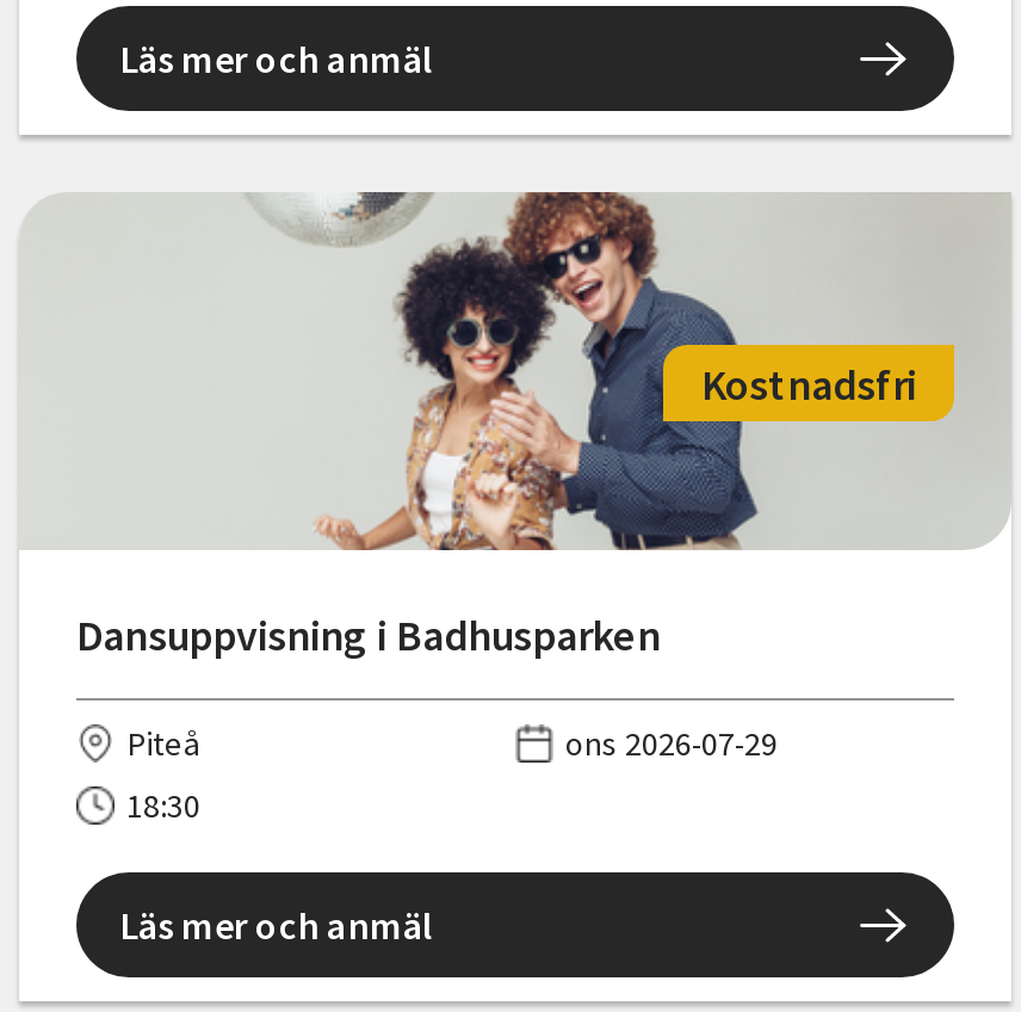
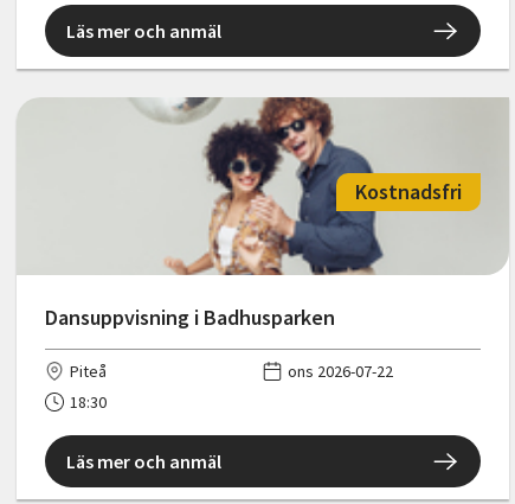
[565,722,778,765] ons 2026-07-29 -> [288,360,393,381] ons 2026-07-22

